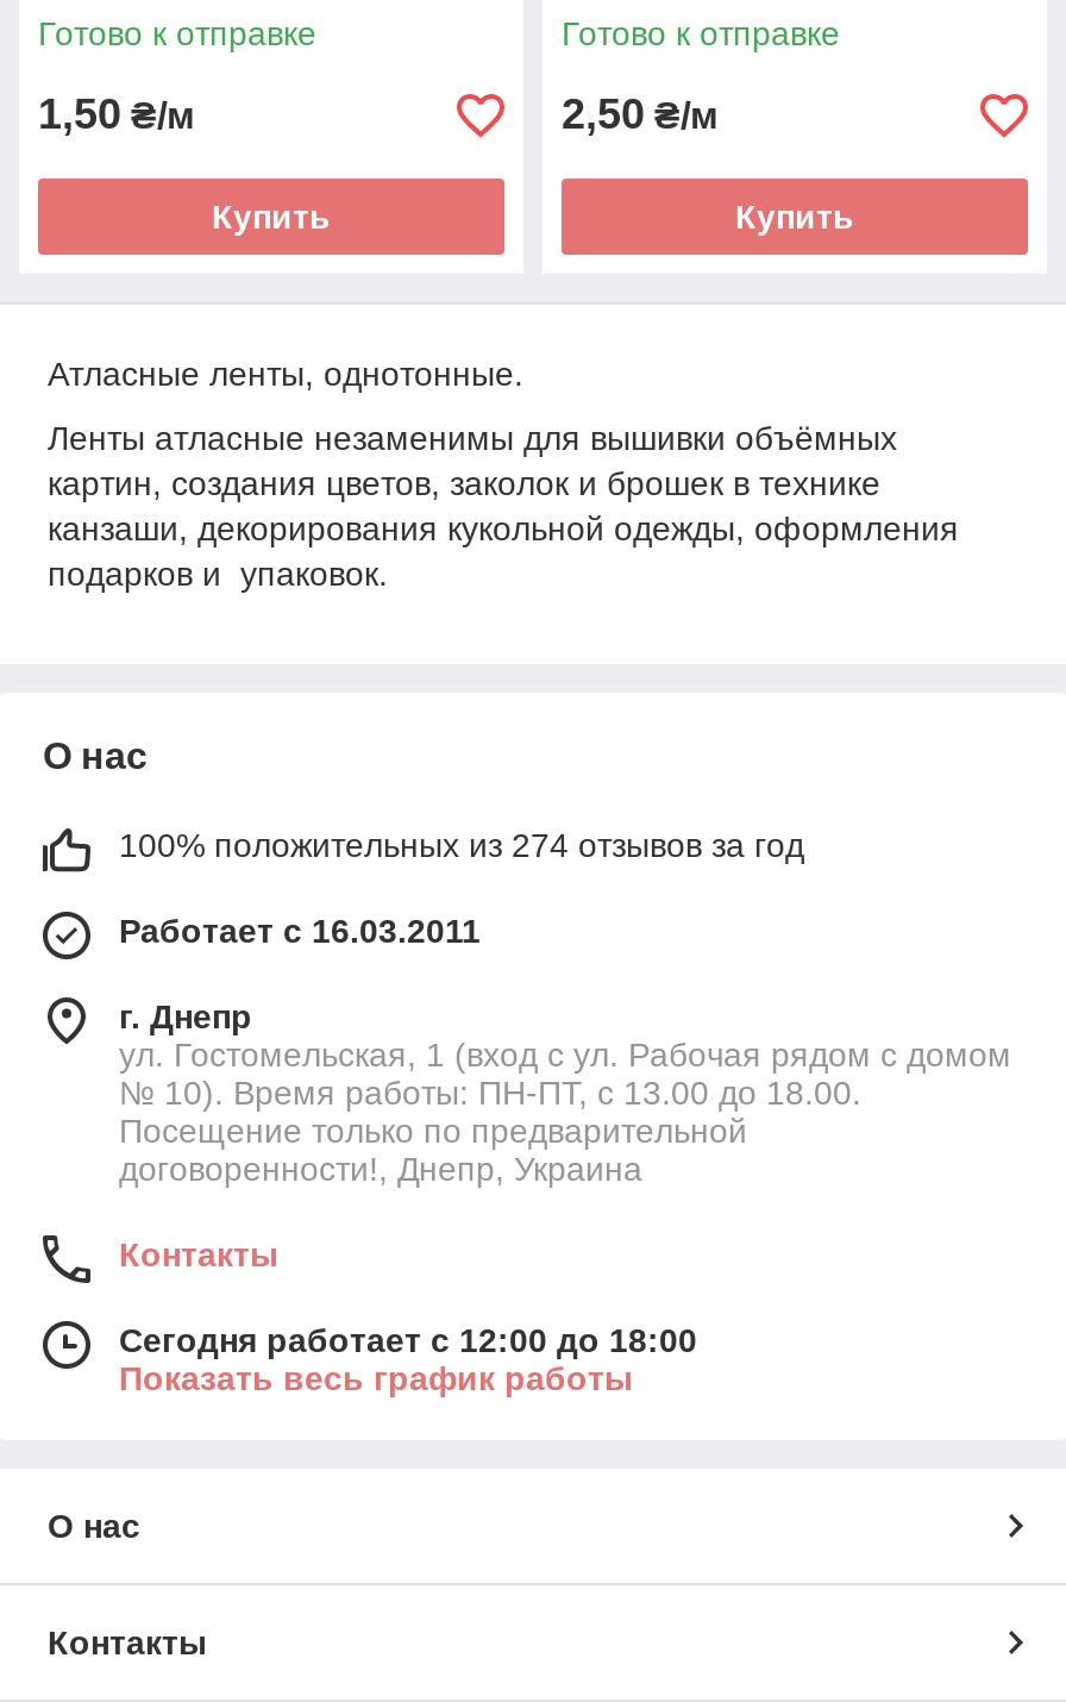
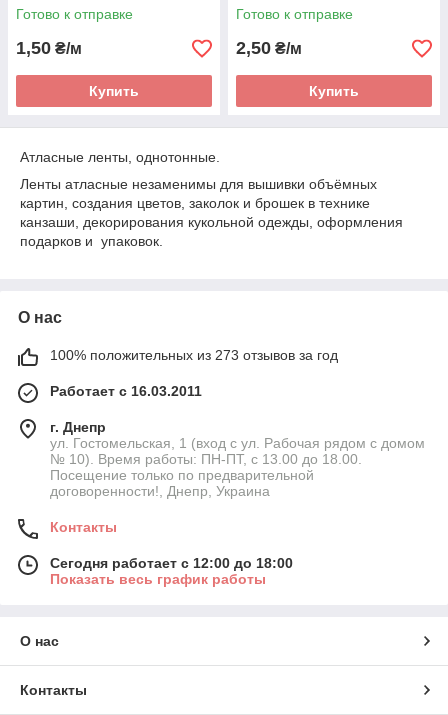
[119,826,804,864] 100% положительных из 274 отзывов за год -> [50,347,338,363] 100% положительных из 273 отзывов за год

